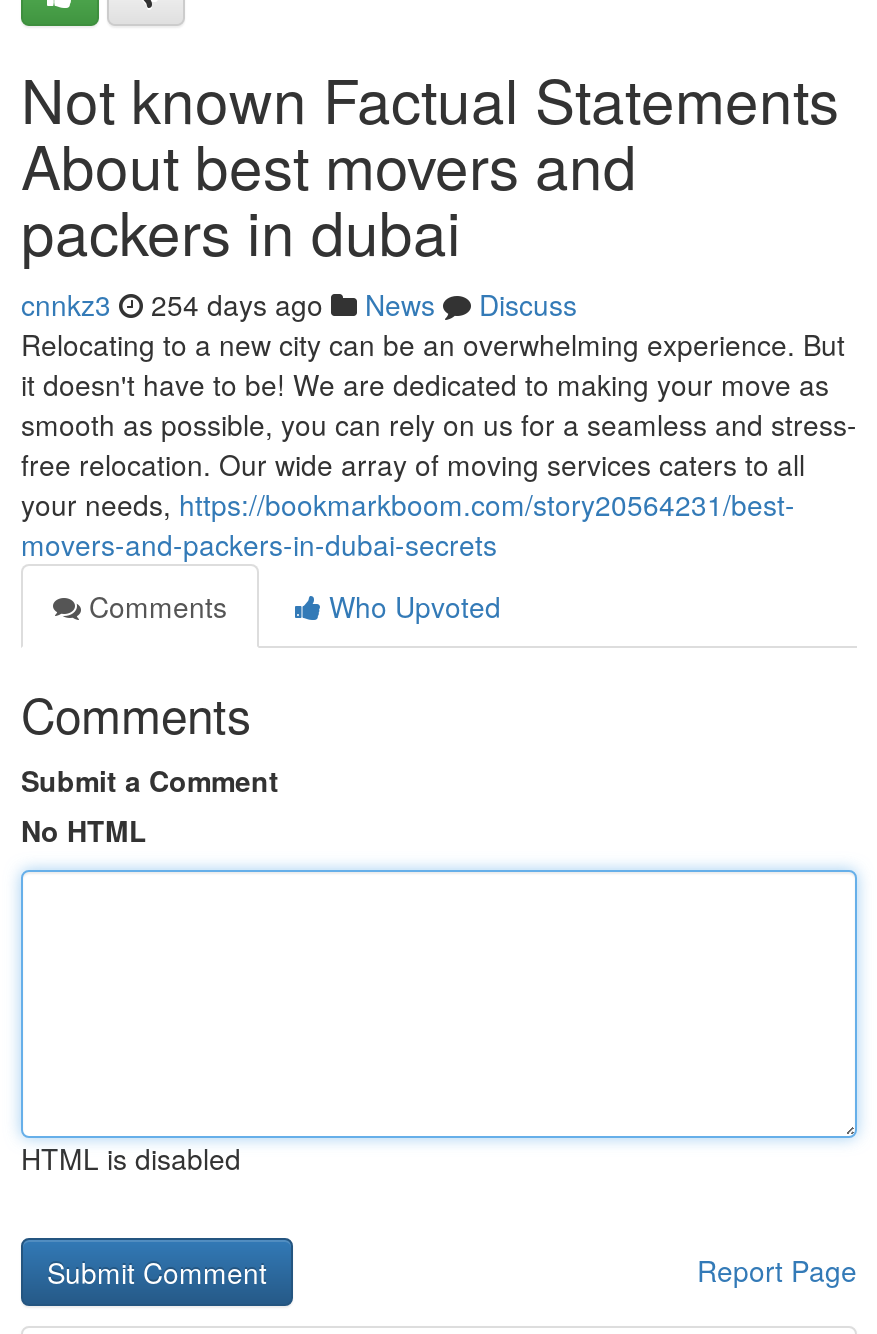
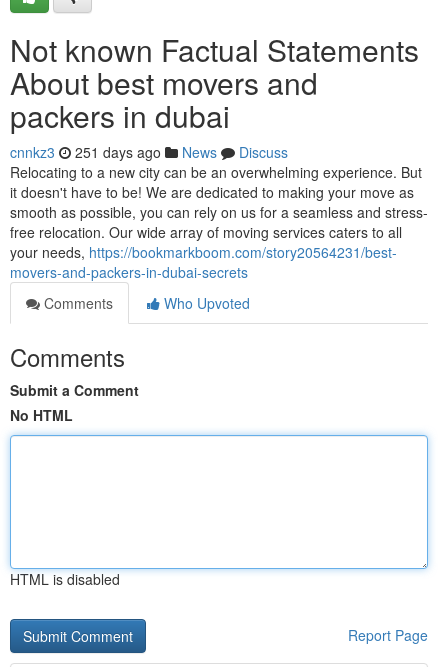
[21,284,577,324] cnnkz3 254 days ago News Discuss -> [10,142,288,162] cnnkz3 251 days ago News Discuss

